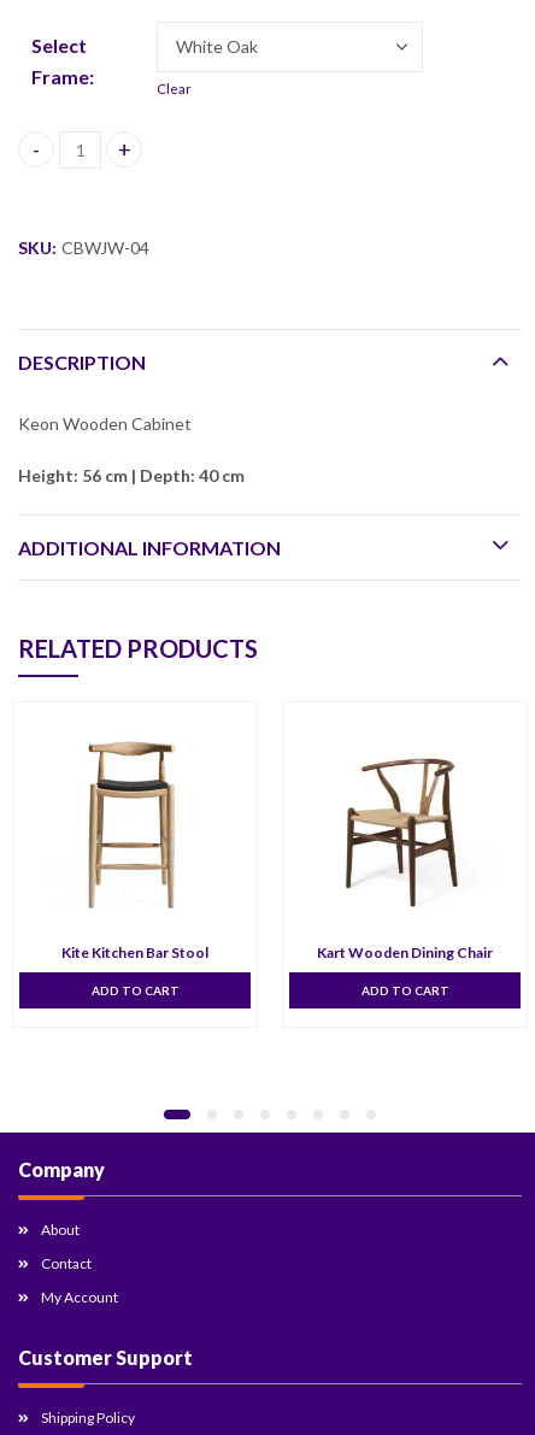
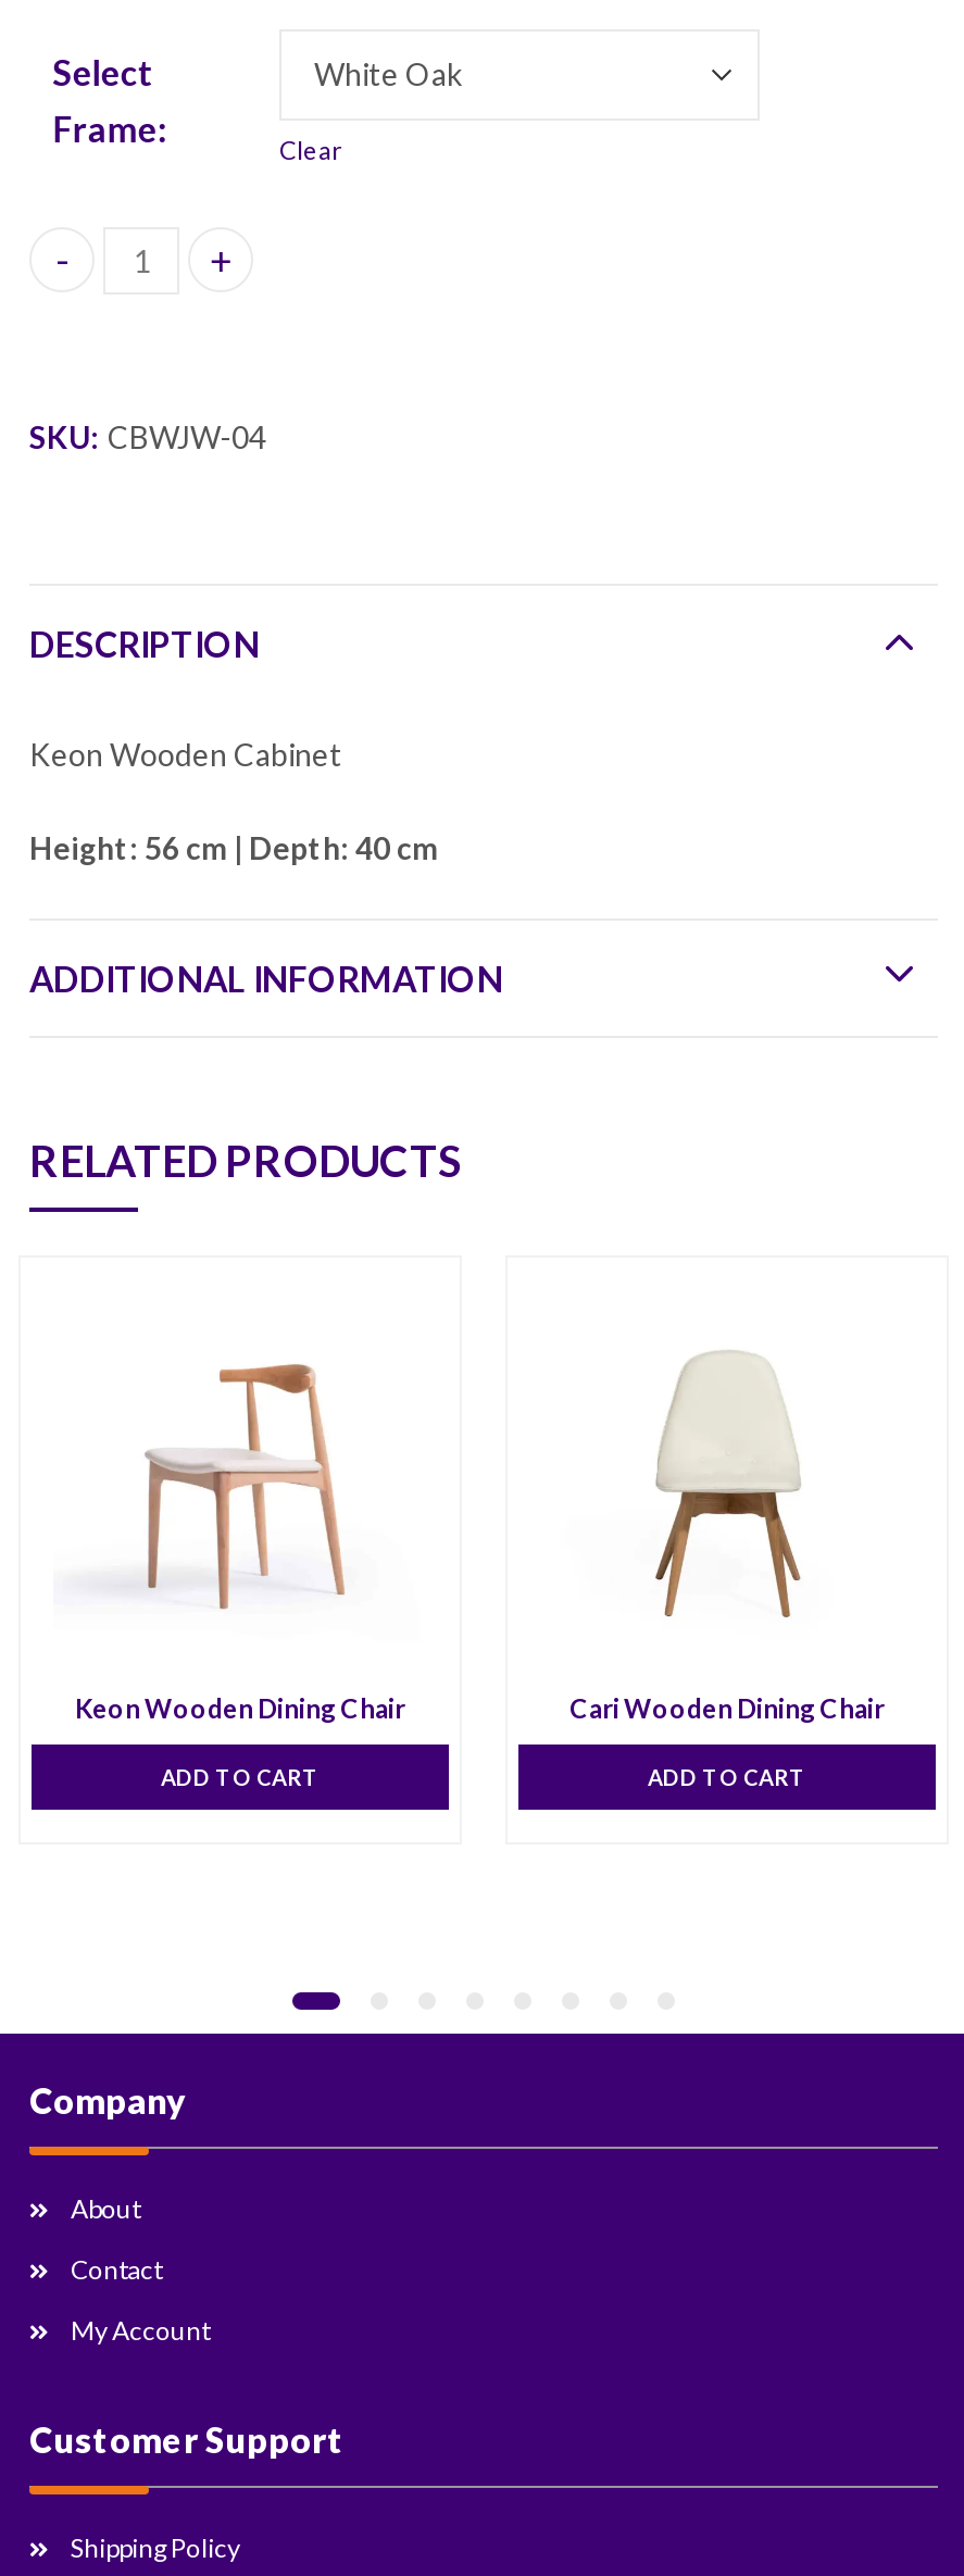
[61,741,208,961] [image] | Kite Kitchen Bar Stool -> [75,1329,405,1725] [image] | Keon Wooden Dining Chair
[317,755,493,961] [image] | Kart Wooden Dining Chair -> [569,1351,885,1725] [image] | Cari Wooden Dining Chair

